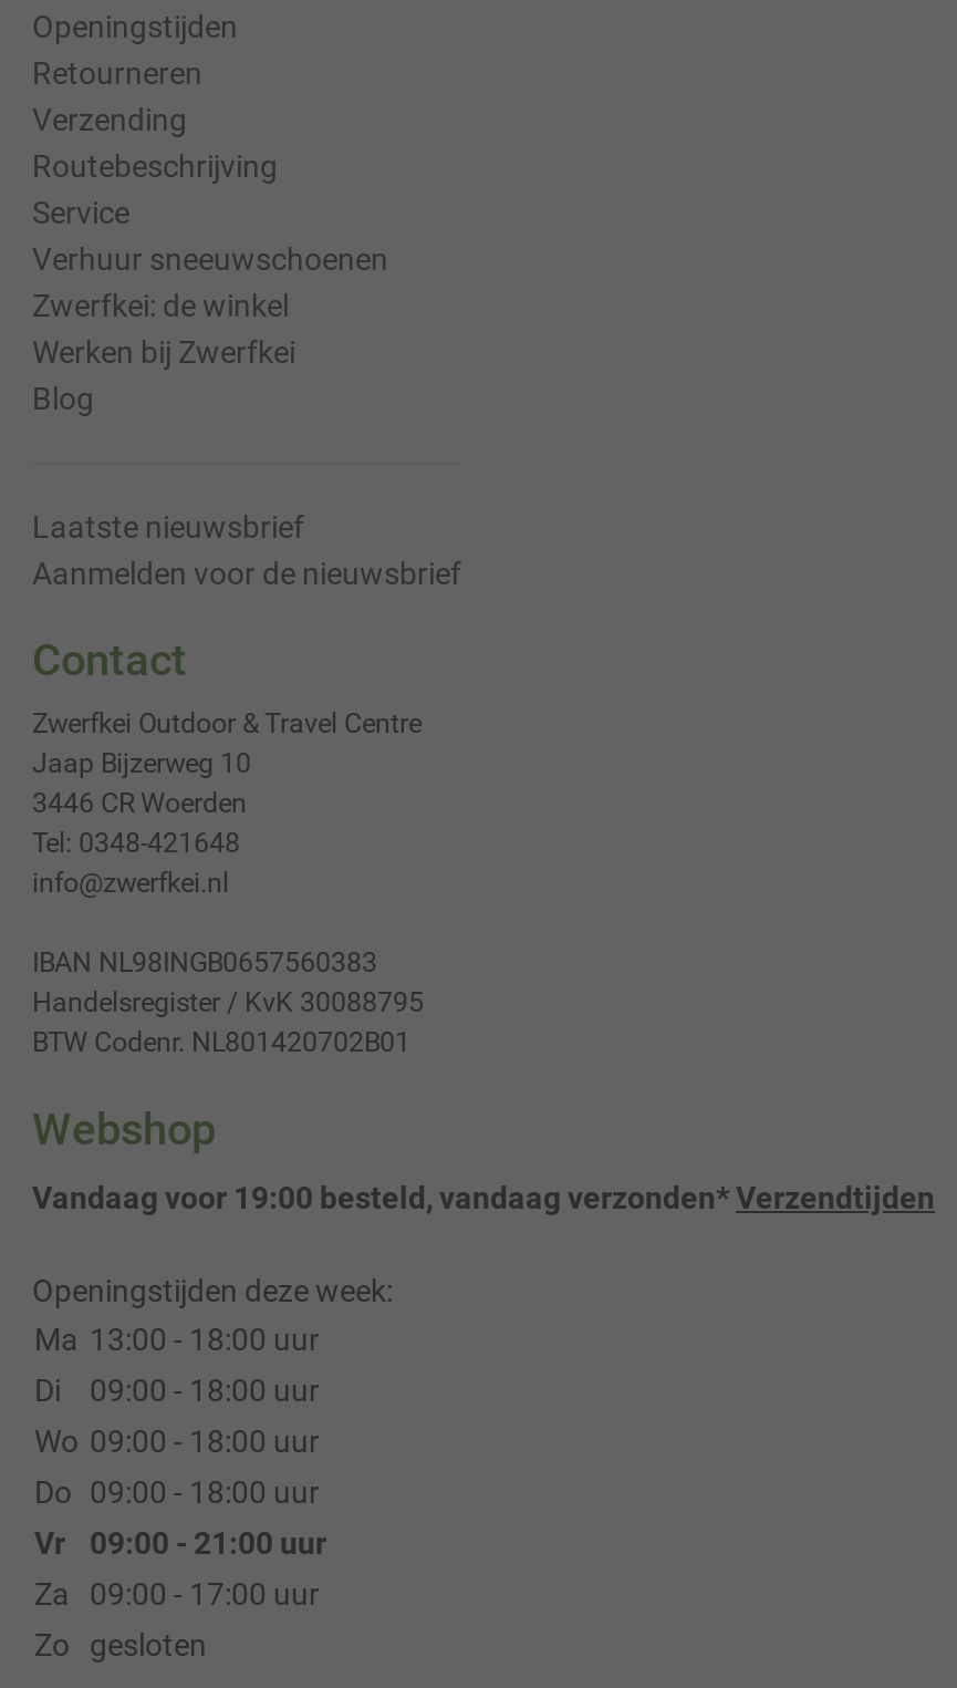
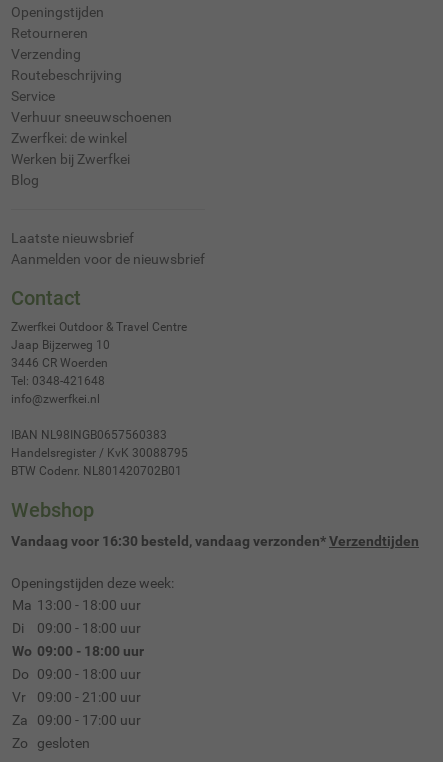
[32,1179,935,1215] Vandaag voor 19:00 besteld, vandaag verzonden* Verzendtijden -> [11,533,419,549] Vandaag voor 16:30 besteld, vandaag verzonden* Verzendtijden

